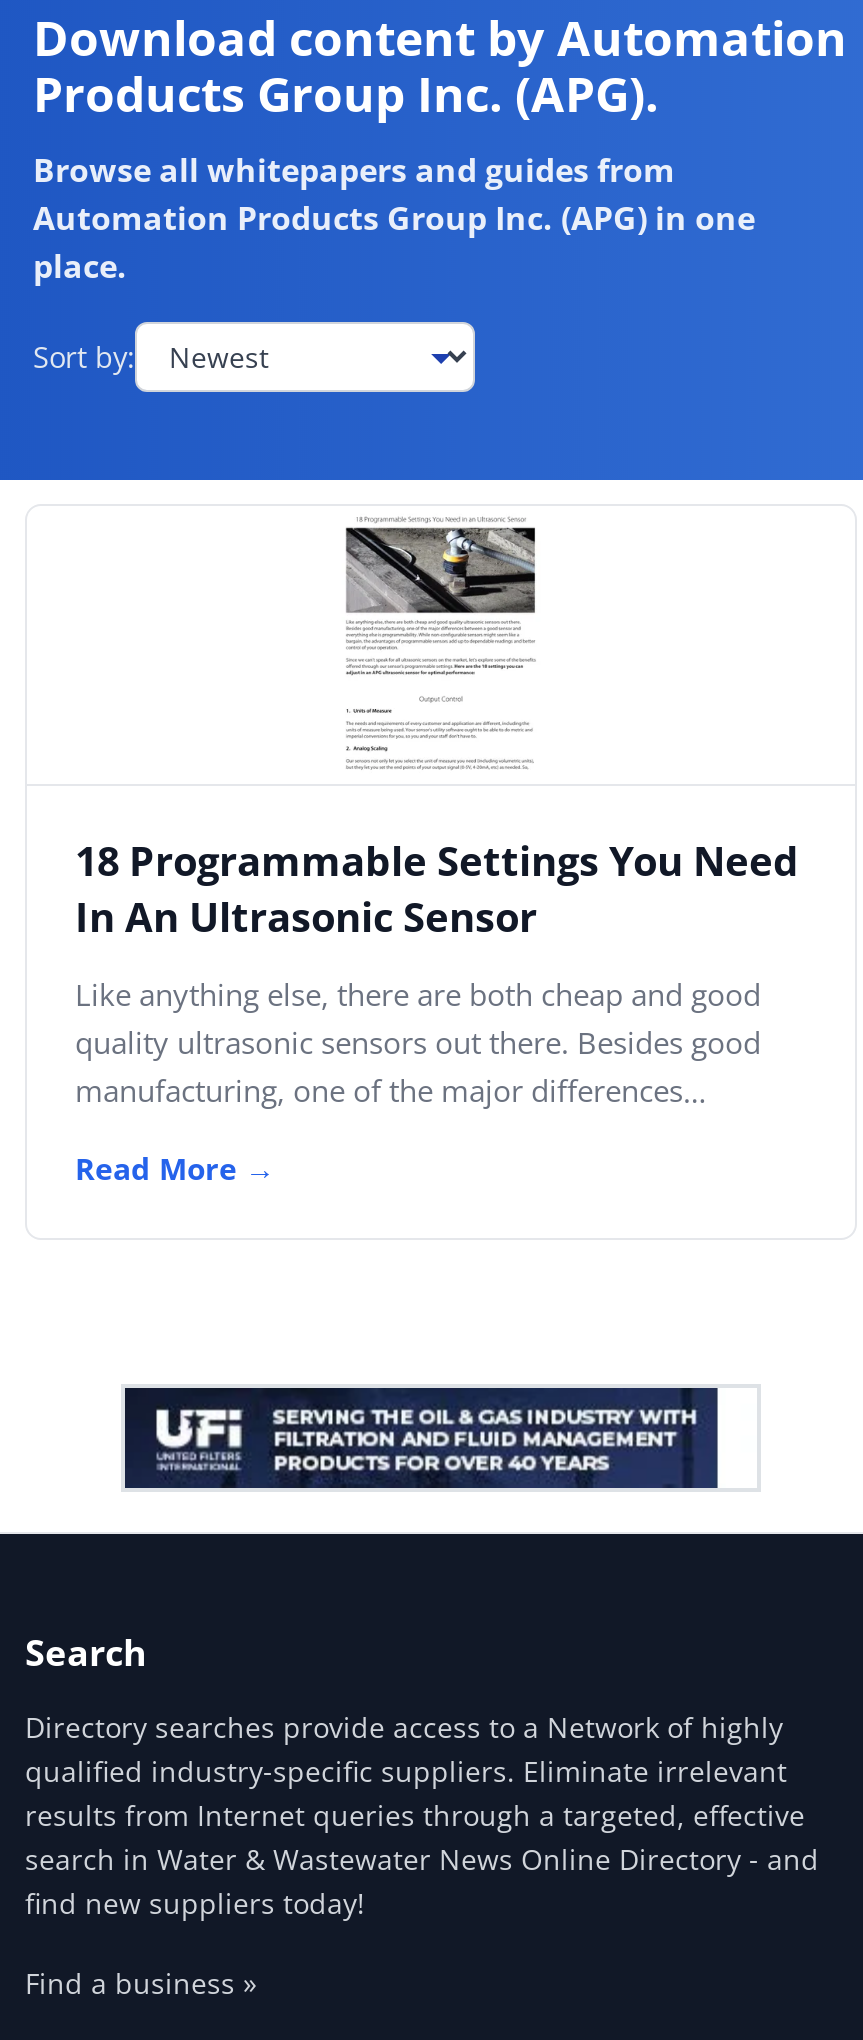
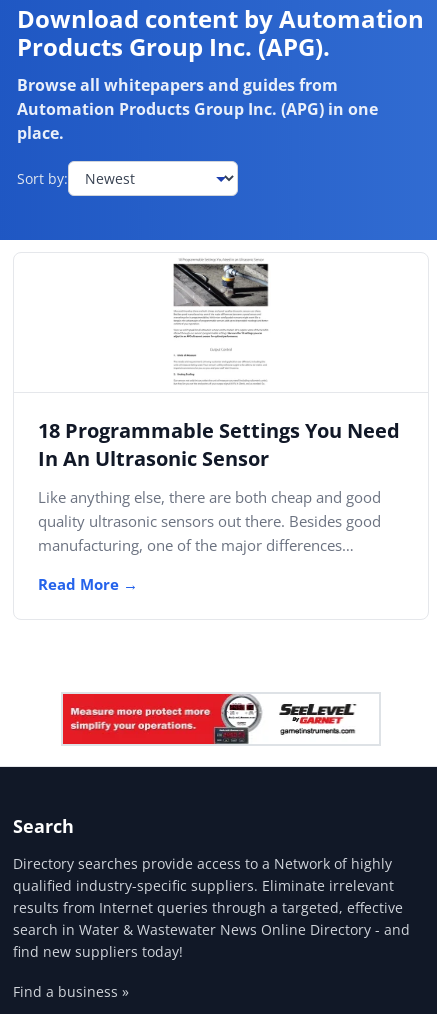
[123,1386,721,1490] [image] -> [62,693,360,745] [image]

